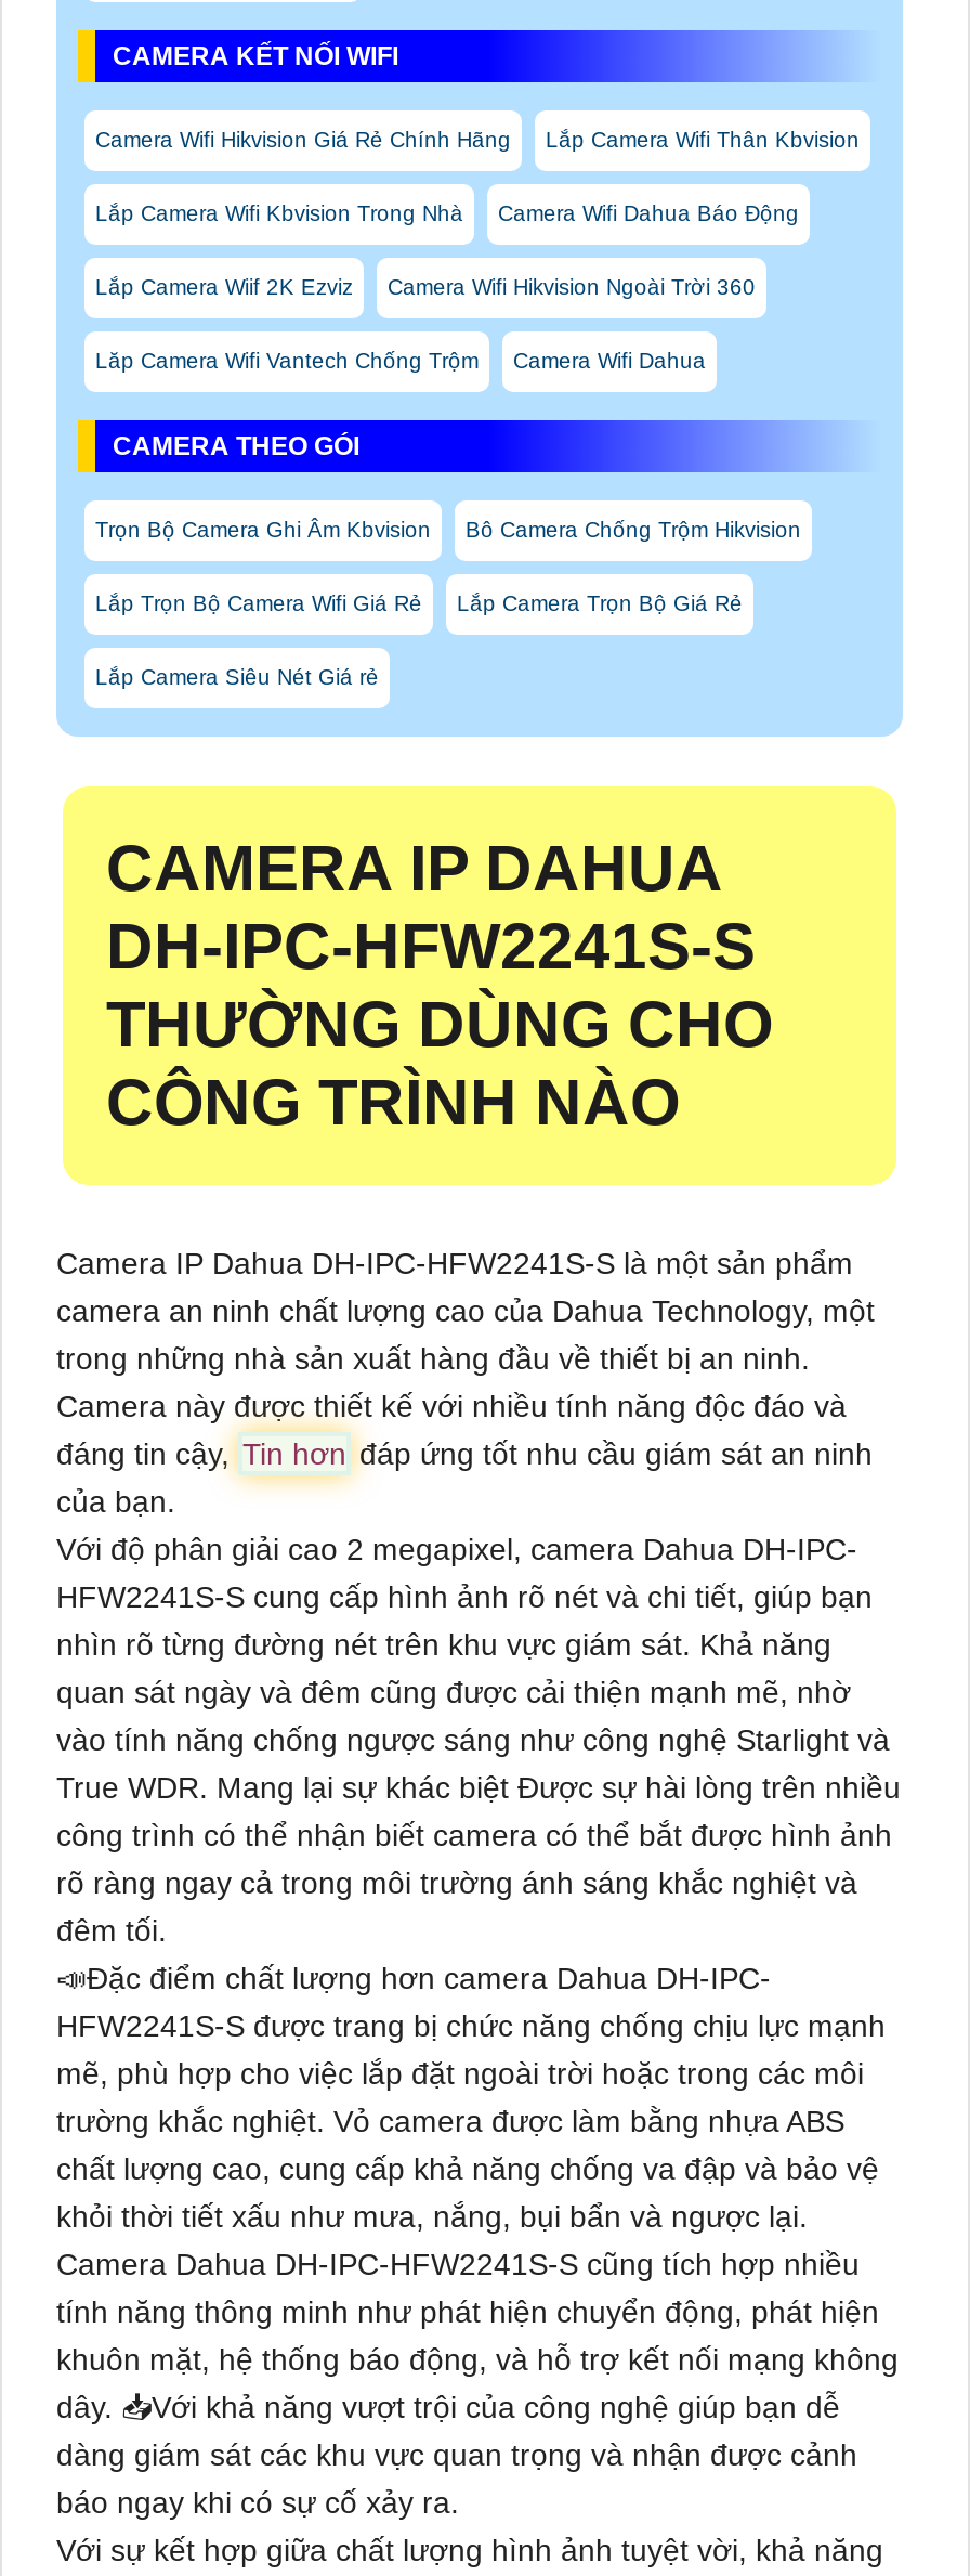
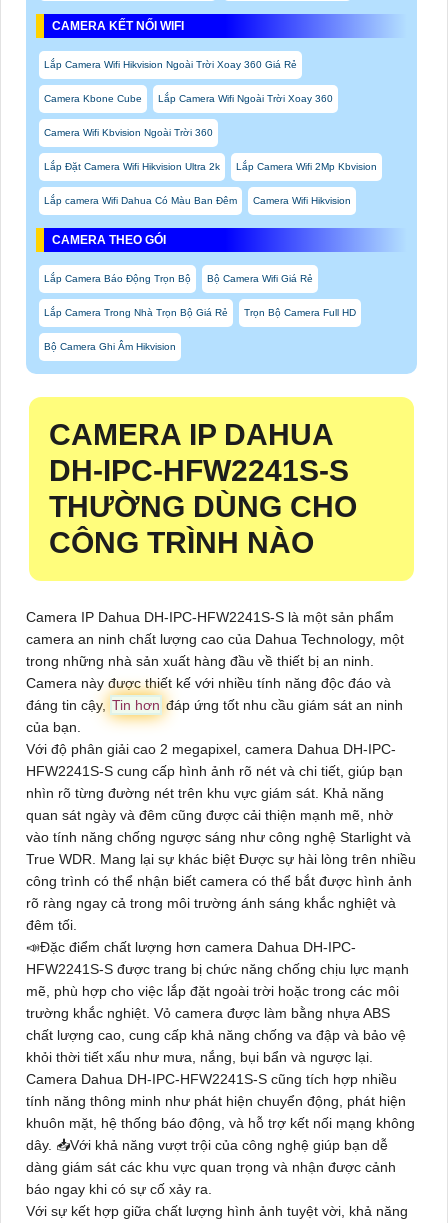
[95,128,860,373] Camera Wifi Hikvision Giá Rẻ Chính Hãng | Lắp Camera Wifi Thân Kbvision | Lắp Camera Wifi Kbvision Trong Nhà | Camera Wifi Dahua Báo Động | Lắp Camera Wiif 2K Ezviz | Camera Wifi Hikvision Ngoài Trời 360 | Lăp Camera Wifi Vantech Chống Trộm | Camera Wifi Dahua -> [44,59,377,206] Lắp Camera Wifi Hikvision Ngoài Trời Xoay 360 Giá Rẻ | Camera Kbone Cube | Lắp Camera Wifi Ngoài Trời Xoay 360 | Camera Wifi Kbvision Ngoài Trời 360 | Lắp Đặt Camera Wifi Hikvision Ultra 2k | Lắp Camera Wifi 2Mp Kbvision | Lắp camera Wifi Dahua Có Màu Ban Đêm | Camera Wifi Hikvision
[95,518,801,542] Trọn Bộ Camera Ghi Âm Kbvision | Bô Camera Chống Trộm Hikvision -> [44,273,313,284] Lắp Camera Báo Động Trọn Bộ | Bộ Camera Wifi Giá Rẻ
[95,592,743,616] Lắp Trọn Bộ Camera Wifi Giá Rẻ | Lắp Camera Trọn Bộ Giá Rẻ -> [44,307,356,318] Lắp Camera Trong Nhà Trọn Bộ Giá Rẻ | Trọn Bộ Camera Full HD
[95,666,379,689] Lắp Camera Siêu Nét Giá rẻ -> [44,341,176,352] Bộ Camera Ghi Âm Hikvision

